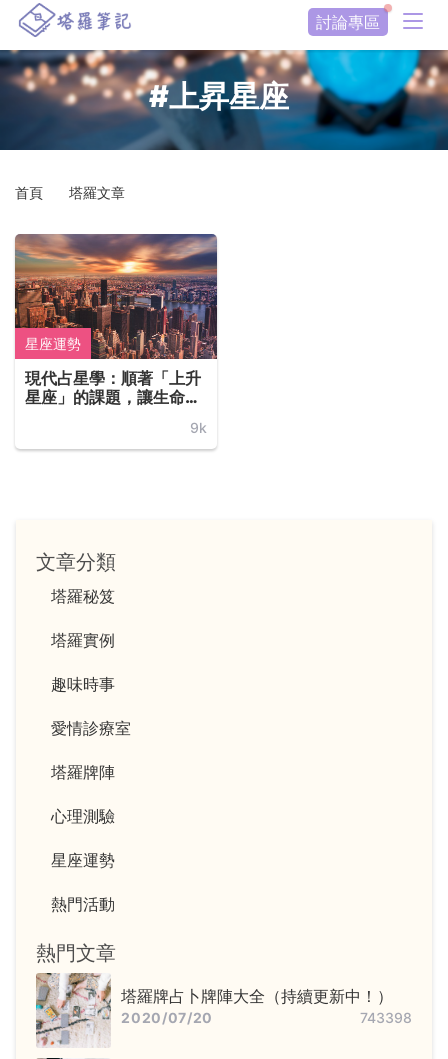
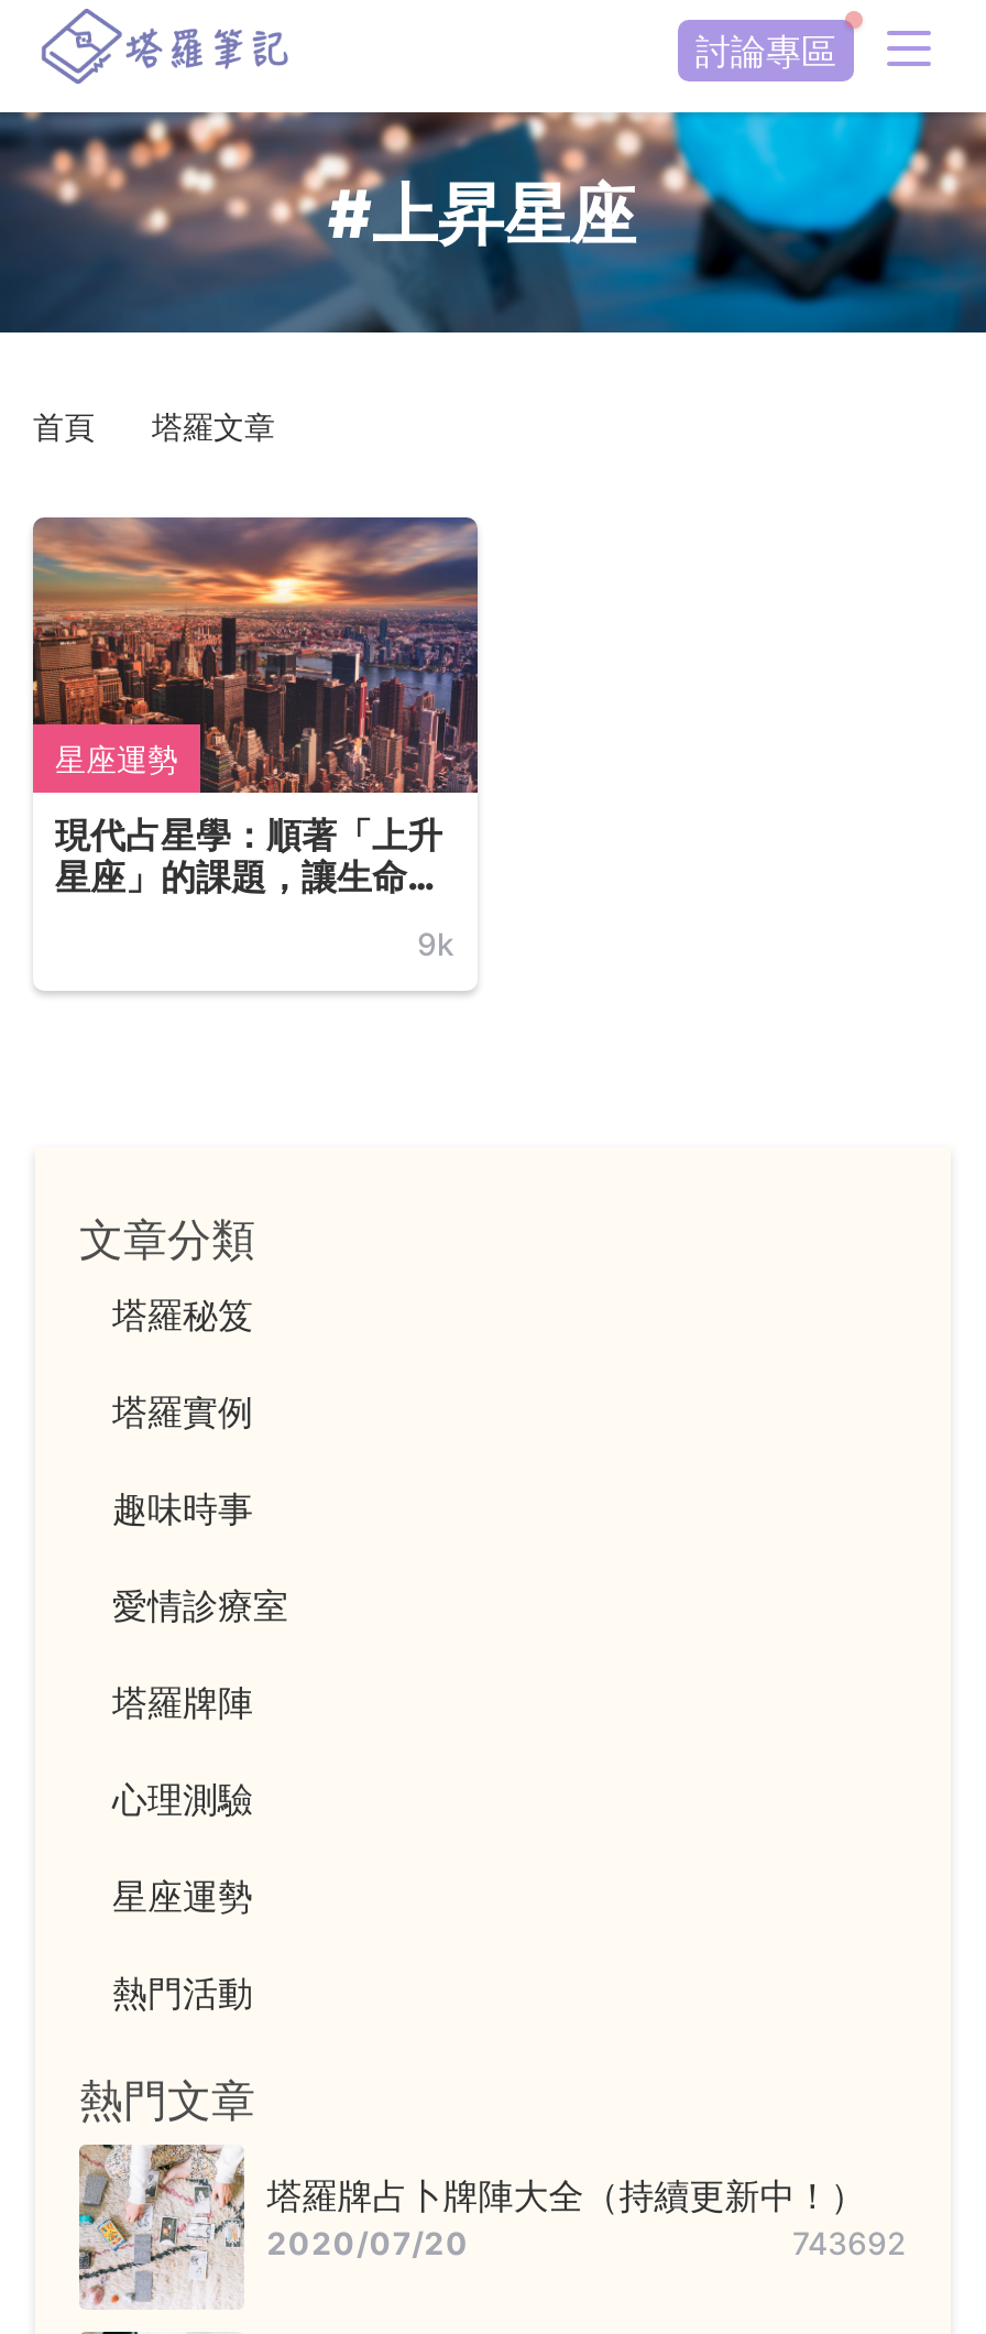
[360,1009,412,1026] 743398 -> [792,2224,907,2261] 743692

